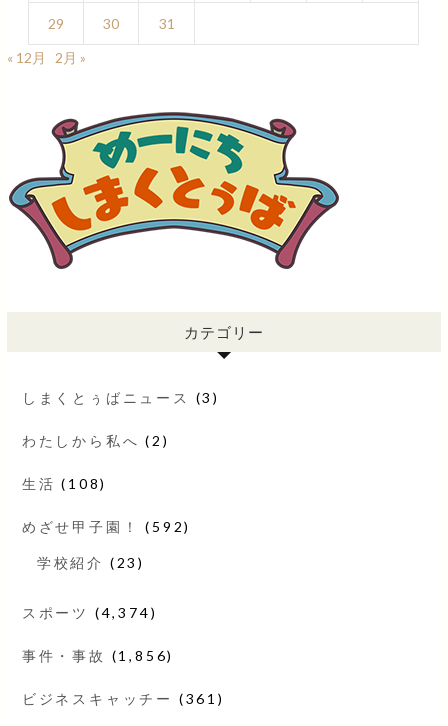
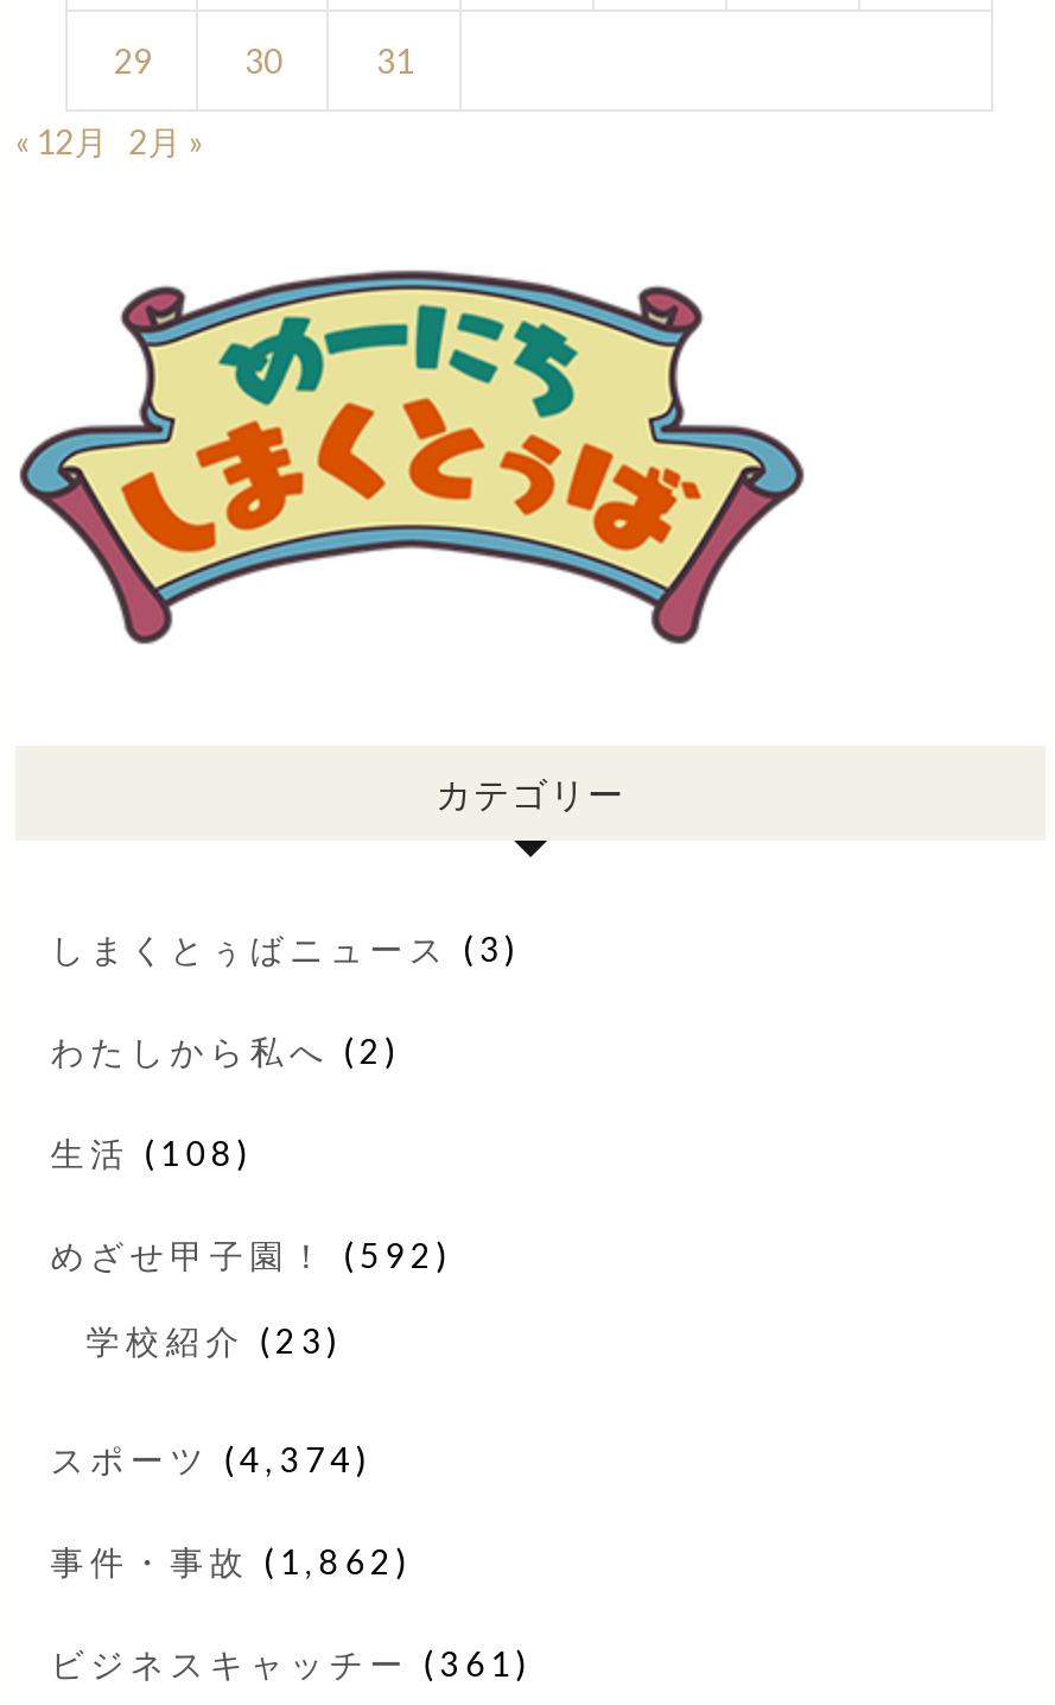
[22,647,174,664] 事件・事故(1,856) -> [50,1541,412,1581] 事件・事故(1,862)

